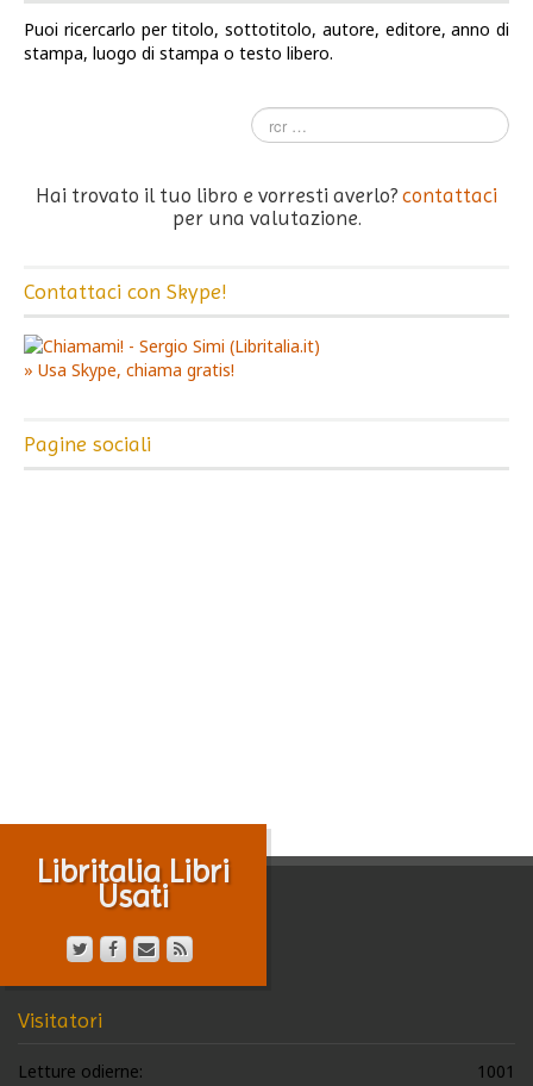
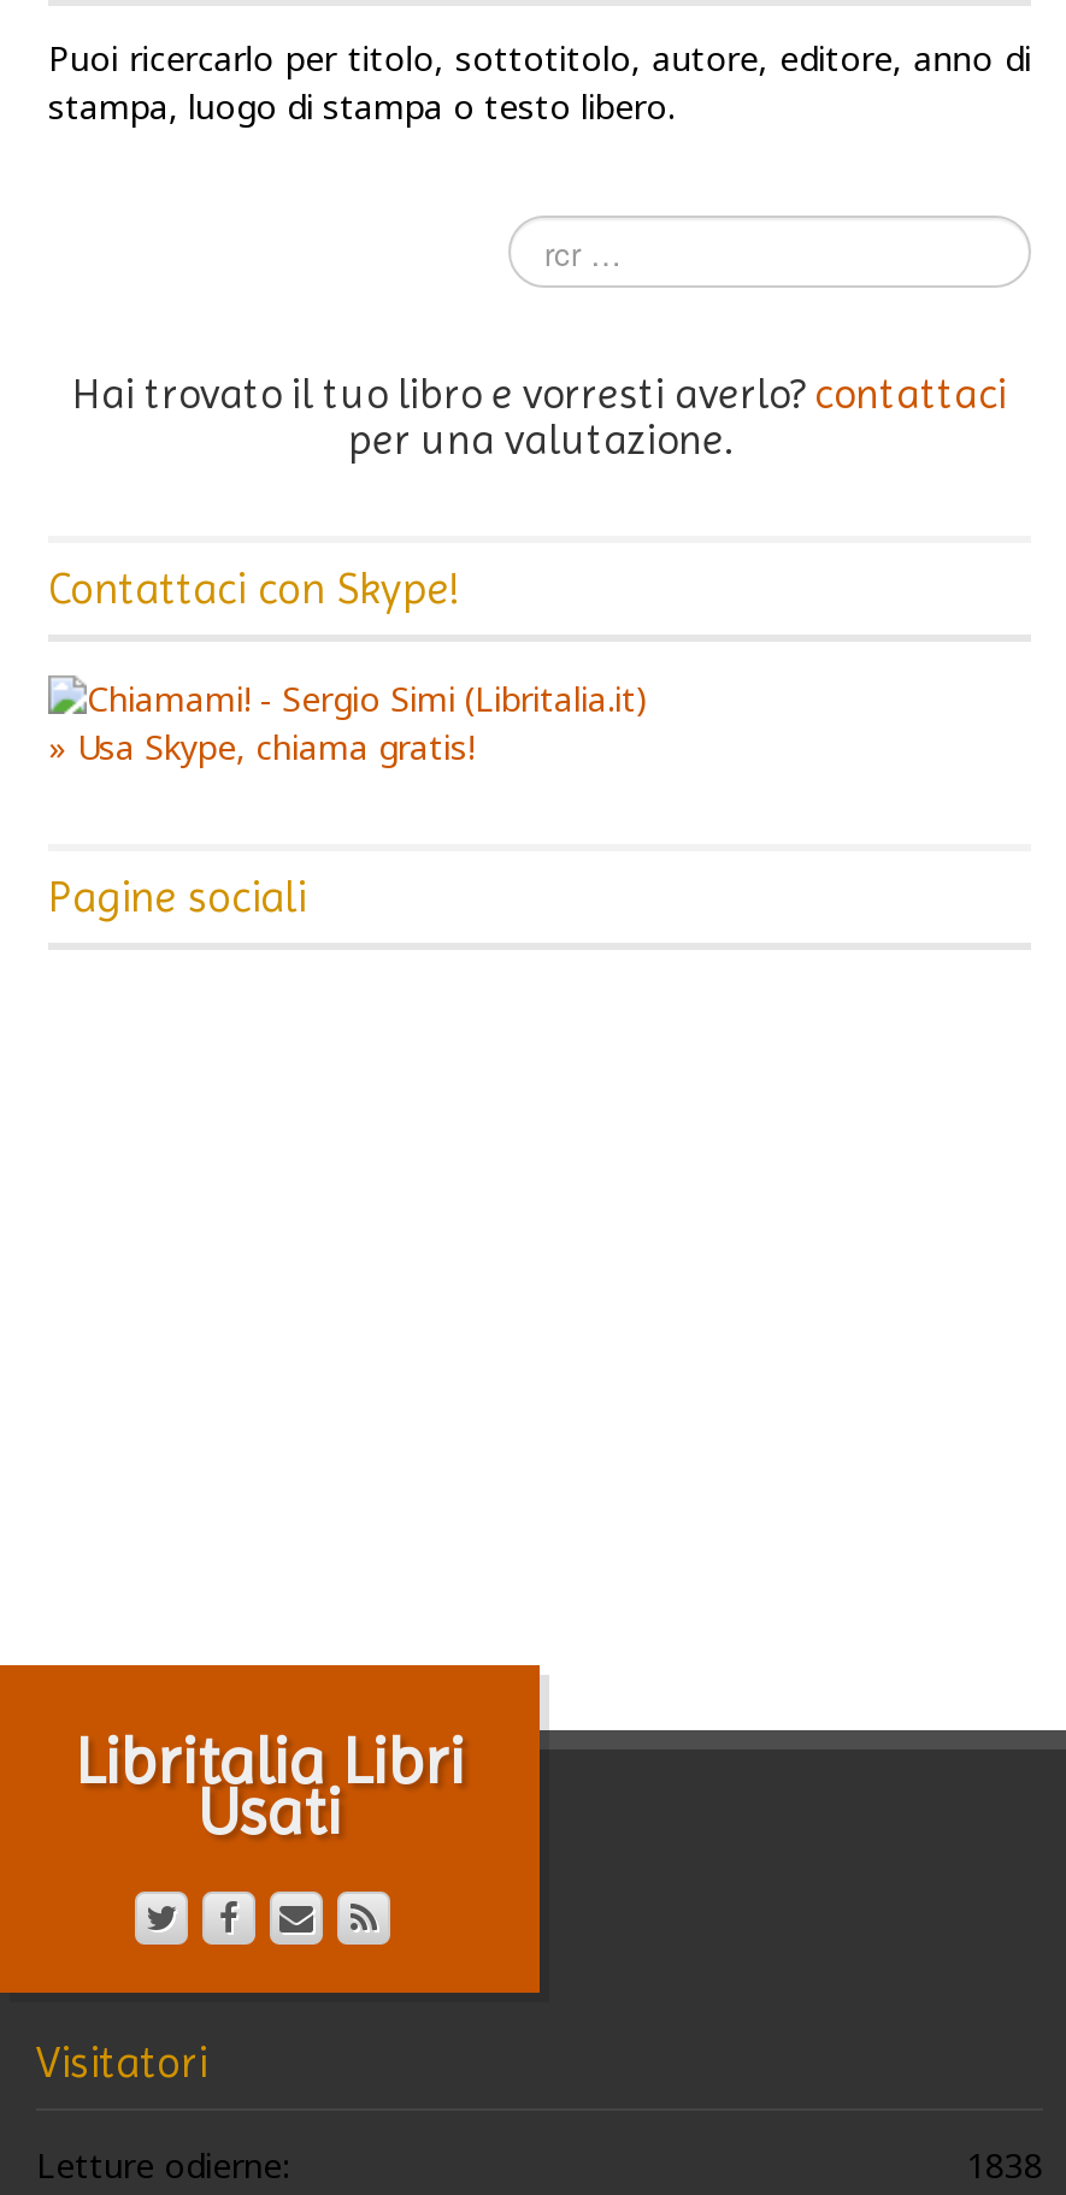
[477,1059,515,1082] 1001 -> [966,2141,1043,2187] 1838

